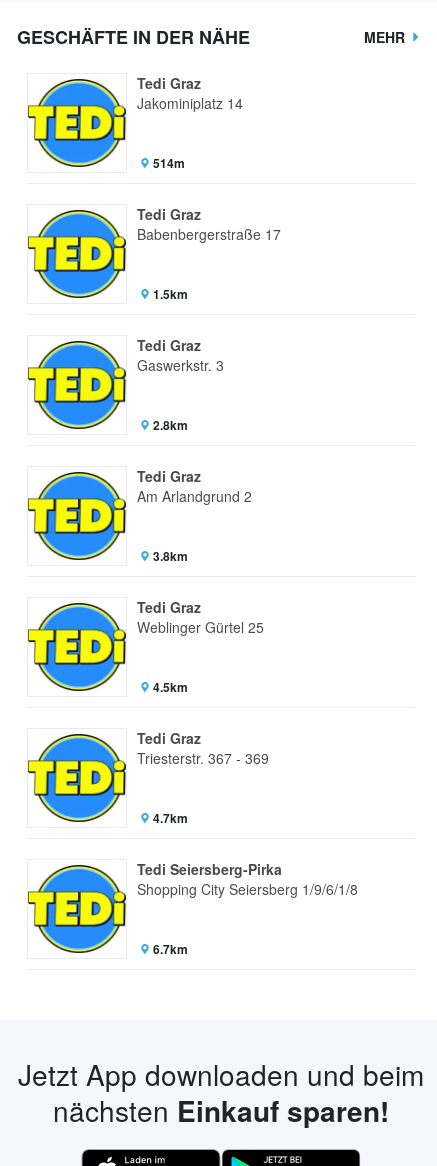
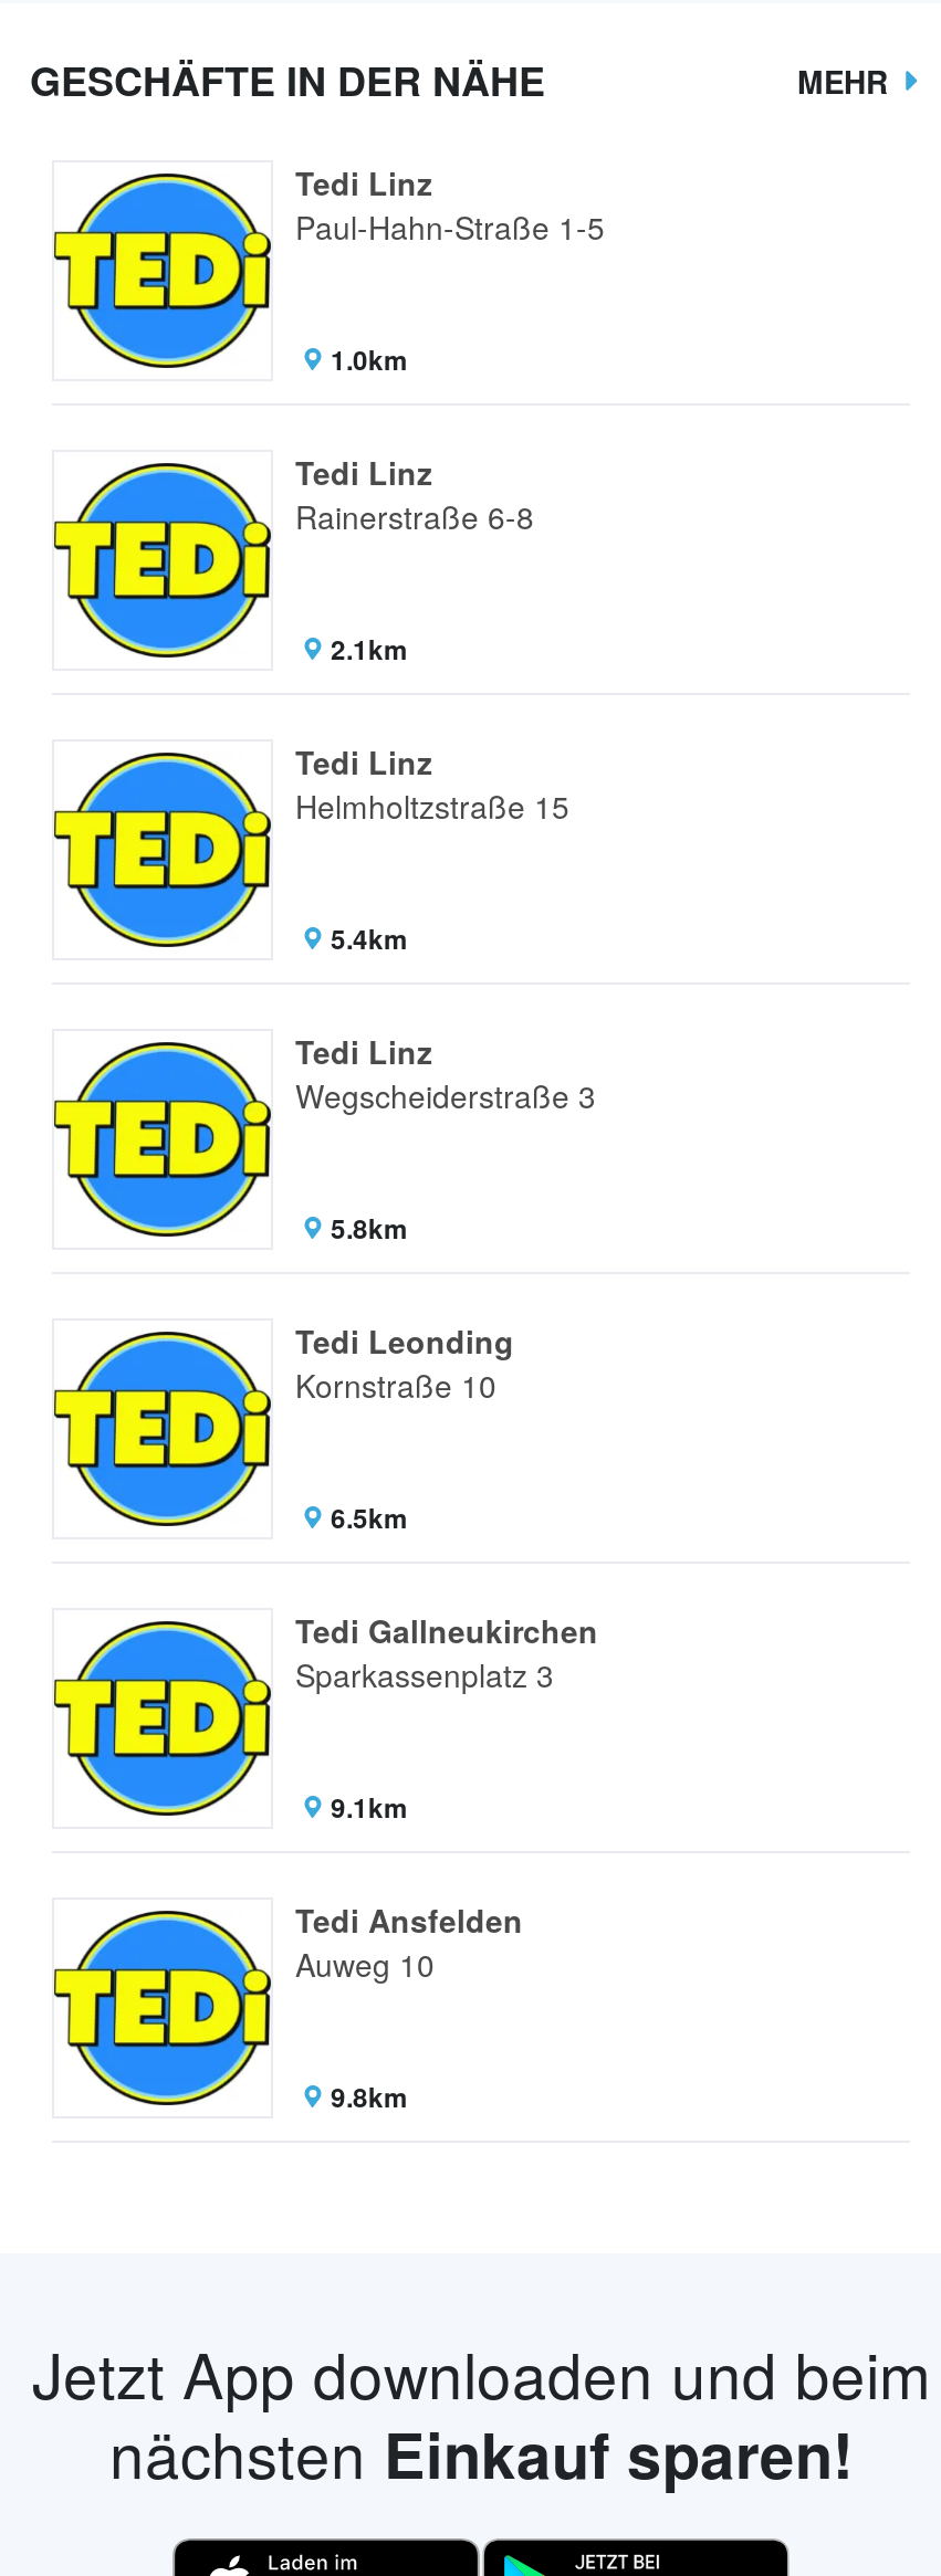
[137,73,243,113] Tedi Graz | Jakominiplatz 14 -> [295,159,605,248] Tedi Linz | Paul-Hahn-Straße 1-5
[153,154,185,172] 514m -> [331,338,408,378] 1.0km
[137,204,281,244] Tedi Graz | Babenbergerstraße 17 -> [295,449,534,537] Tedi Linz | Rainerstraße 6-8
[153,285,188,303] 1.5km -> [331,628,408,668] 2.1km
[137,335,224,375] Tedi Graz | Gaswerkstr. 3 -> [295,738,569,827] Tedi Linz | Helmholtzstraße 15
[153,416,188,434] 2.8km -> [331,917,408,957] 5.4km
[137,466,252,506] Tedi Graz | Am Arlandgrund 2 -> [295,1028,596,1116] Tedi Linz | Wegscheiderstraße 3
[153,547,188,565] 3.8km -> [331,1207,408,1247] 5.8km
[137,597,264,637] Tedi Graz | Weblinger Gürtel 25 -> [295,1318,514,1406] Tedi Leonding | Kornstraße 10
[153,678,188,696] 4.5km -> [331,1497,408,1536] 6.5km
[137,728,269,768] Tedi Graz | Triesterstr. 367 - 369 -> [295,1607,598,1695] Tedi Gallneukirchen | Sparkassenplatz 3
[153,809,188,827] 4.7km -> [331,1786,408,1826] 9.1km
[137,859,358,899] Tedi Seiersberg-Pirka | Shopping City Seiersberg 1/9/6/1/8 -> [295,1897,523,1985] Tedi Ansfelden | Auweg 10
[153,940,188,958] 6.7km -> [331,2076,408,2115] 9.8km

